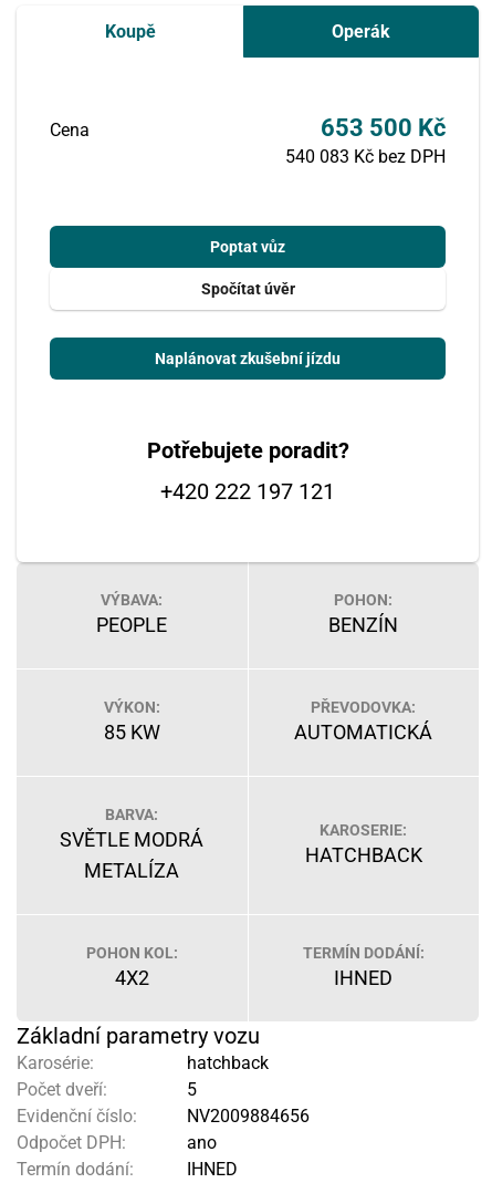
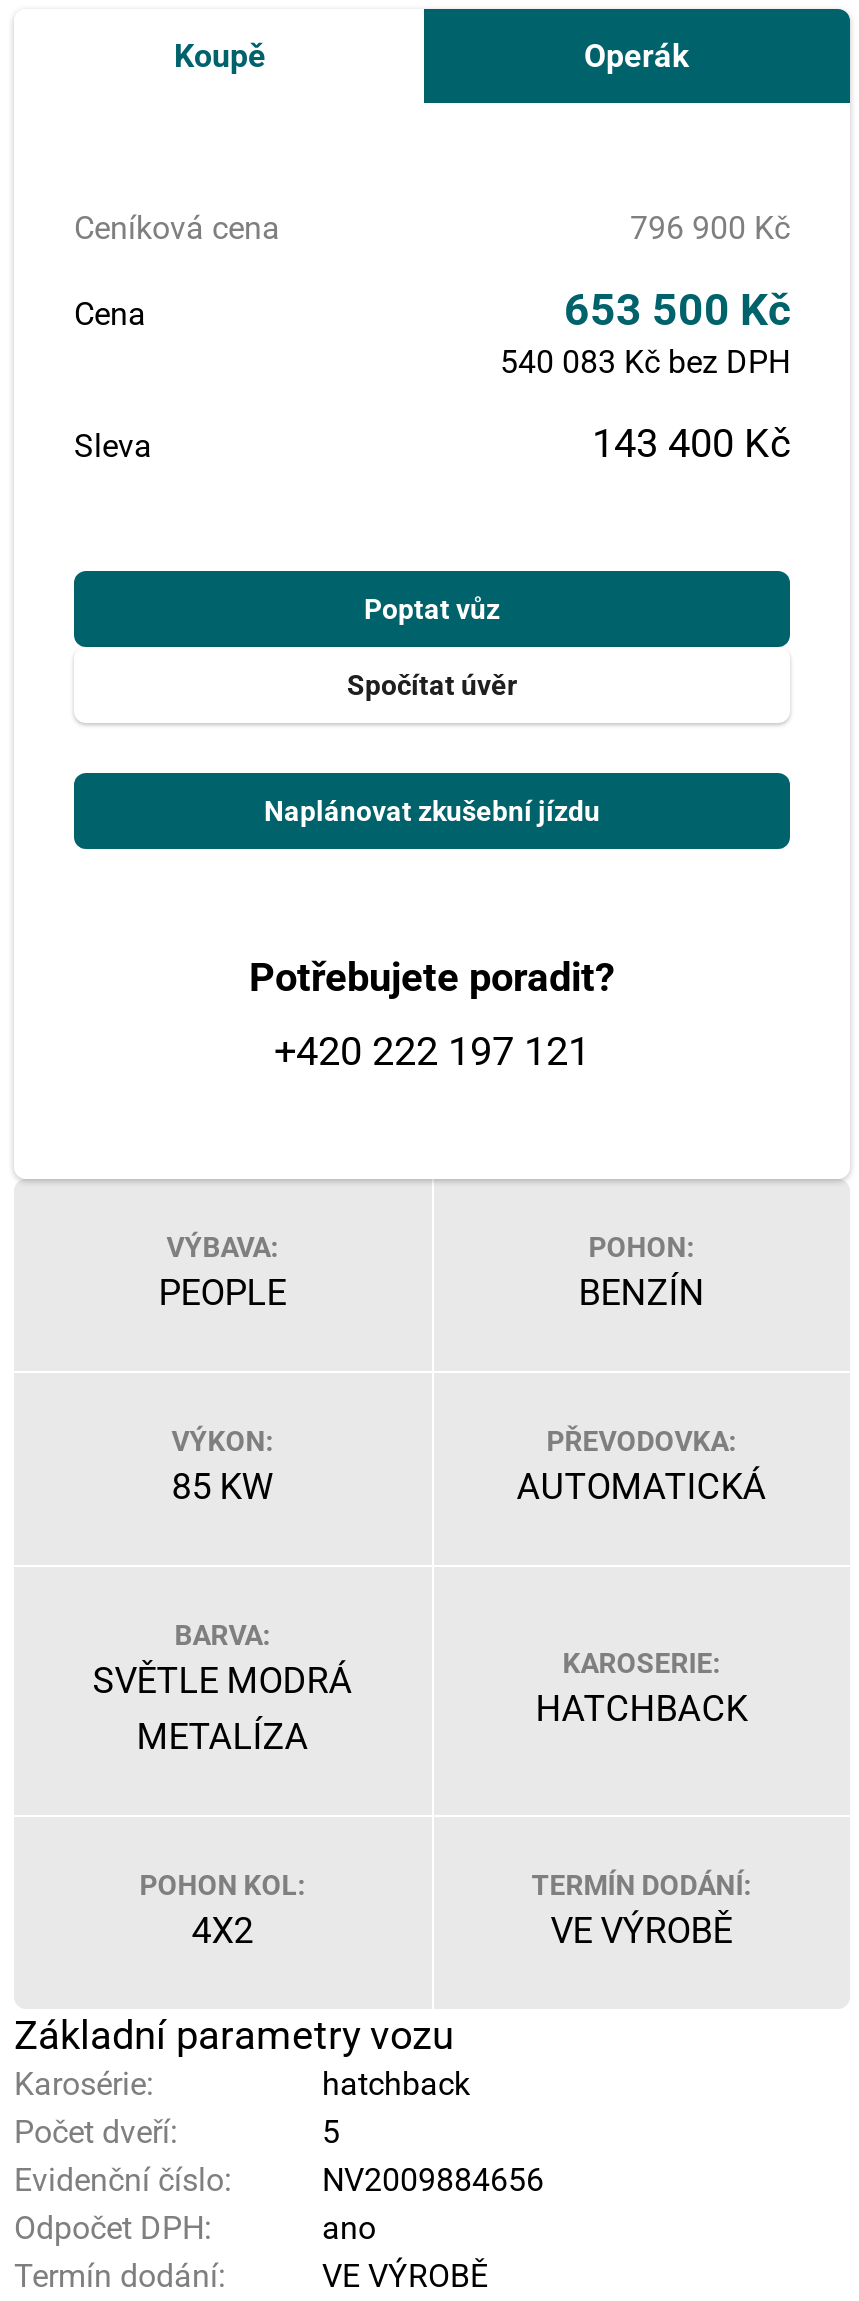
none -> [74,209,790,247] Ceníková cena | 796 900 Kč
none -> [74,419,790,467] Sleva | 143 400 Kč
[334,966,393,989] IHNED -> [550,1909,732,1951] VE VÝROBĚ
[182,1159,238,1180] IHNED -> [314,2257,488,2295] VE VÝROBĚ

